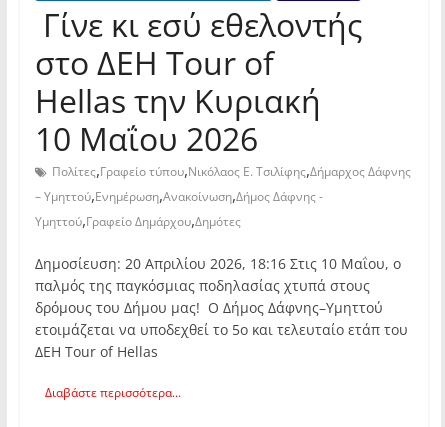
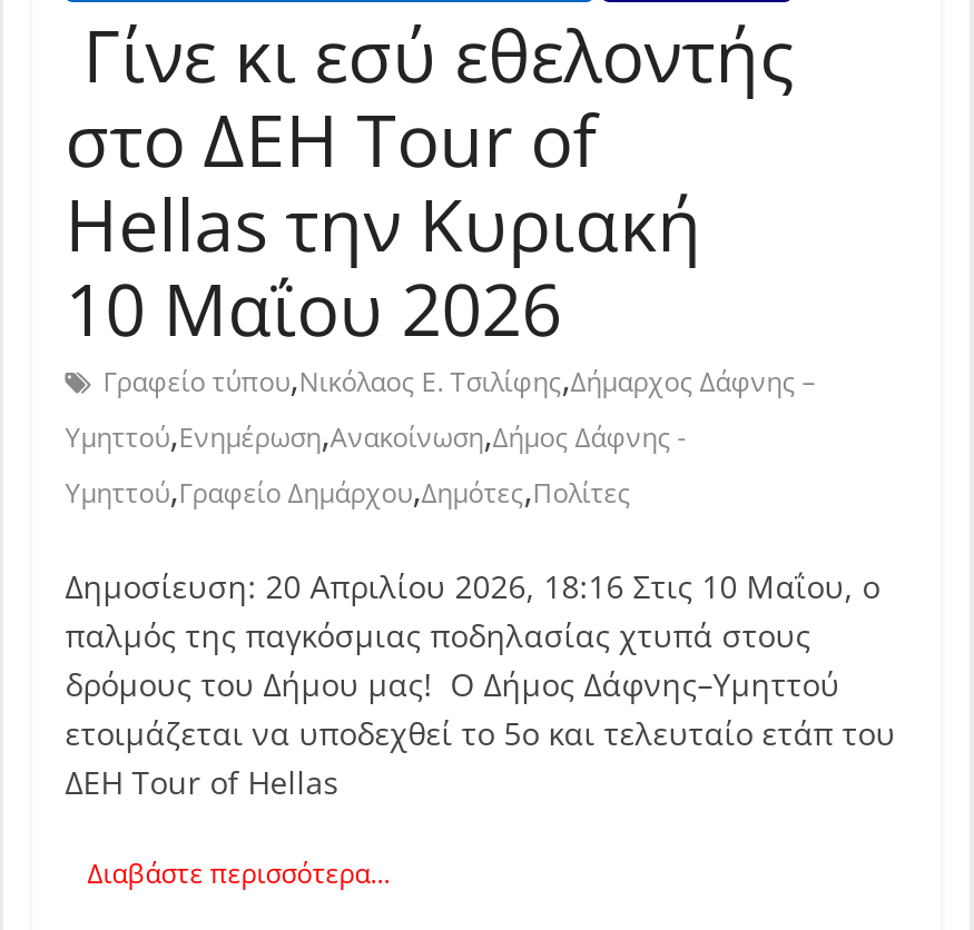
[35,159,411,231] Πολίτες,Γραφείο τύπου,Νικόλαος Ε. Τσιλίφης,Δήμαρχος Δάφνης | – Υμηττού,Ενημέρωση,Ανακοίνωση,Δήμος Δάφνης - | Υμηττού,Γραφείο Δημάρχου,Δημότες -> [65,354,815,514] Γραφείο τύπου,Νικόλαος Ε. Τσιλίφης,Δήμαρχος Δάφνης – | Υμηττού,Ενημέρωση,Ανακοίνωση,Δήμος Δάφνης - | Υμηττού,Γραφείο Δημάρχου,Δημότες,Πολίτες

